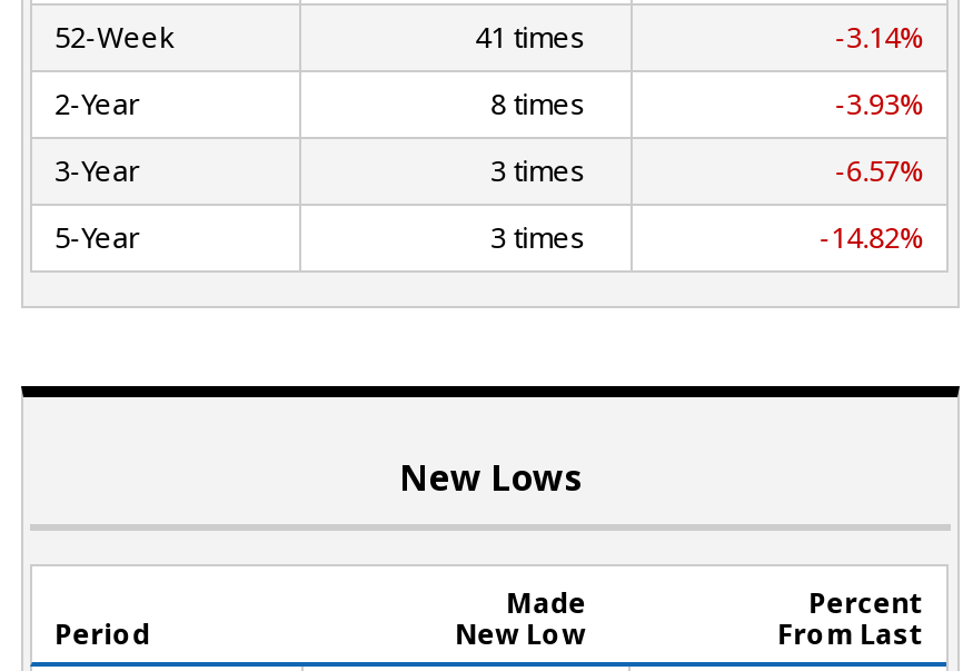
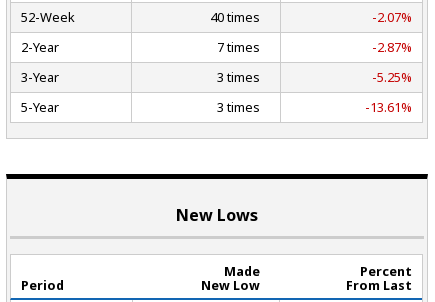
[475,17,586,57] 41 times -> [210,8,260,26] 40 times
[835,17,924,57] -3.14% -> [372,8,412,26] -2.07%
[491,84,586,124] 8 times -> [217,38,260,56] 7 times
[835,84,924,124] -3.93% -> [372,38,412,56] -2.87%
[835,151,924,191] -6.57% -> [372,68,412,86] -5.25%
[820,217,924,257] -14.82% -> [365,98,412,116] -13.61%

